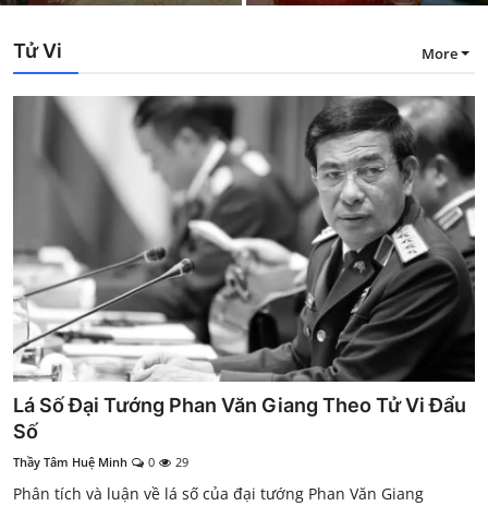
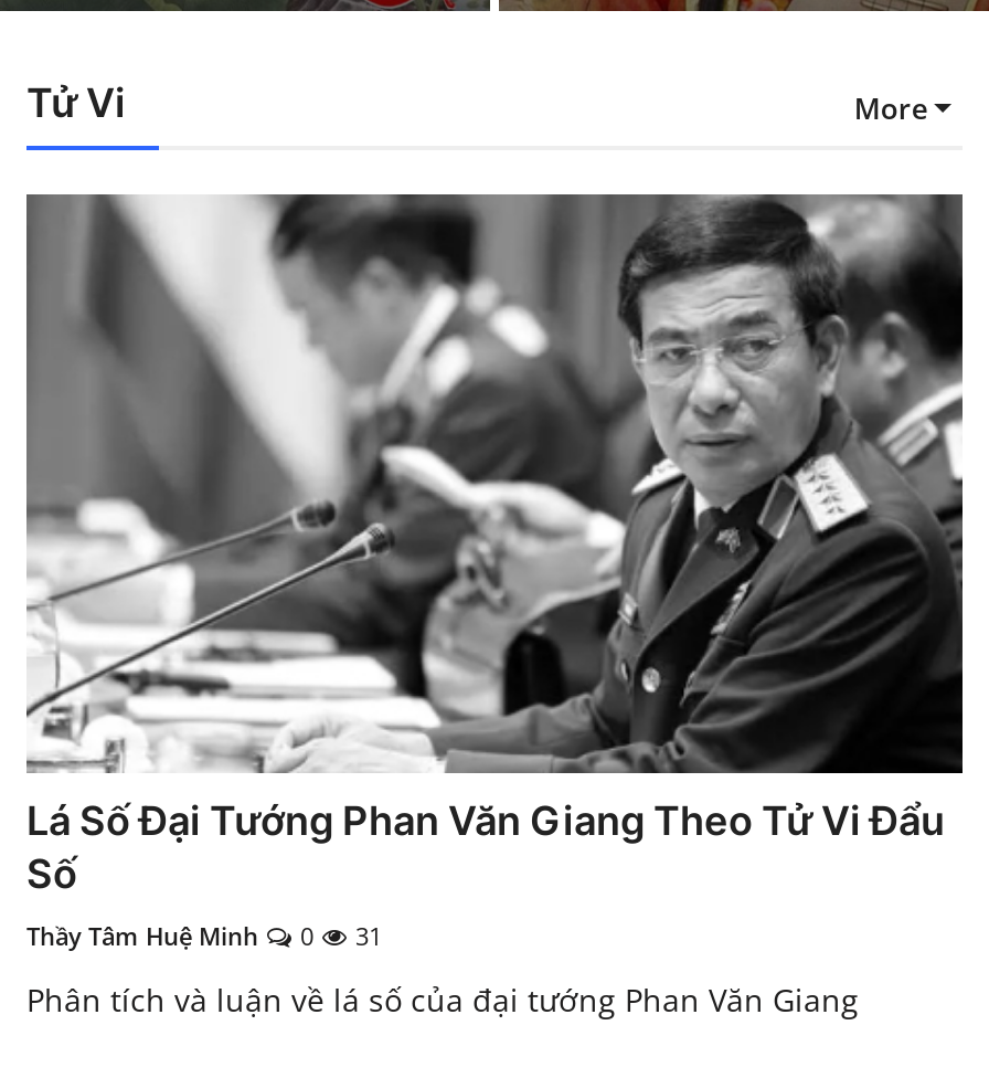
[13,454,188,470] Thầy Tâm Huệ Minh 0 29 -> [26,919,382,952] Thầy Tâm Huệ Minh 0 31

